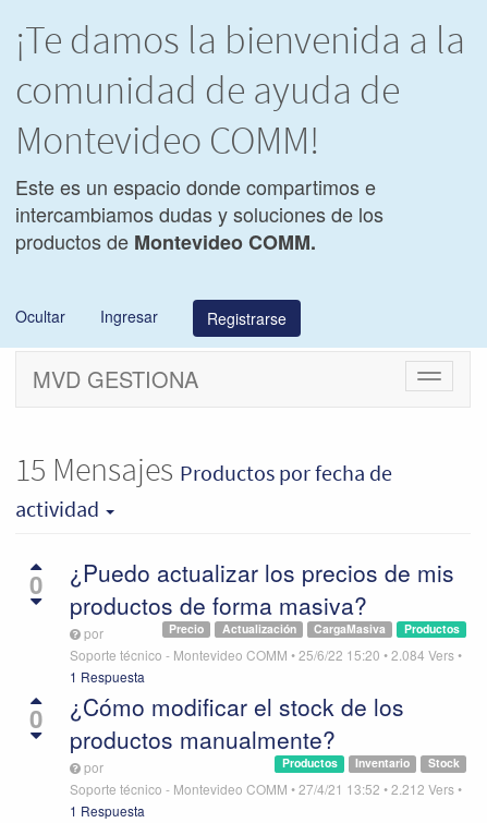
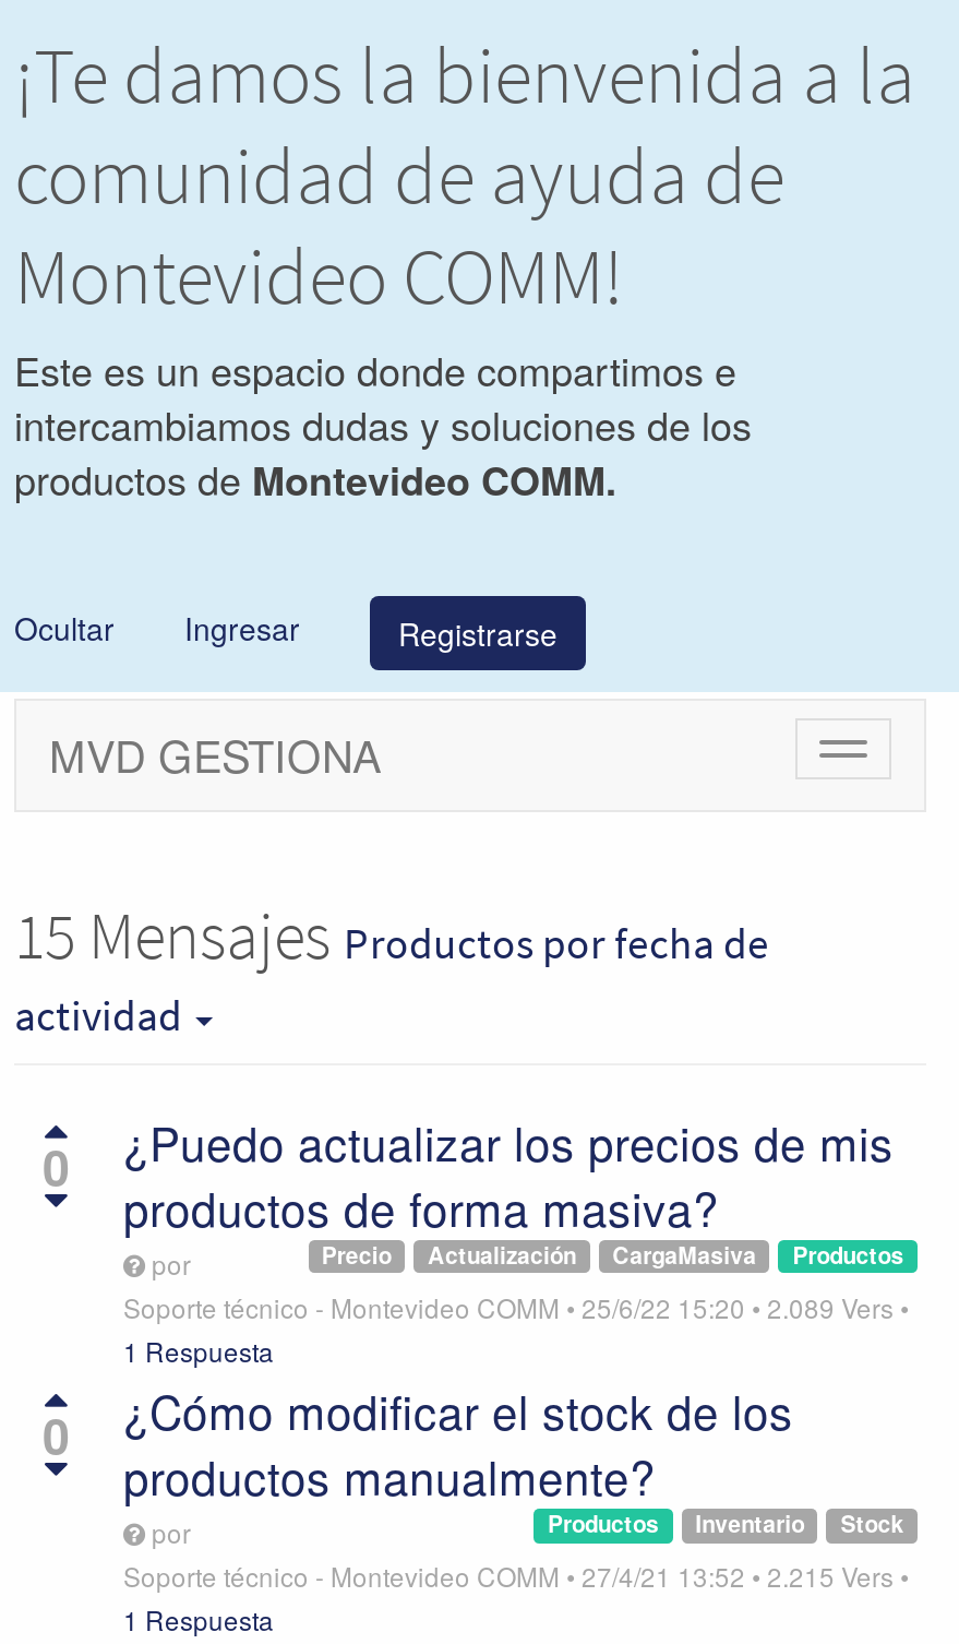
[70,646,462,664] Soporte técnico - Montevideo COMM • 25/6/22 15:20 • 2.084 Vers • -> [123,1289,909,1326] Soporte técnico - Montevideo COMM • 25/6/22 15:20 • 2.089 Vers •
[70,780,462,798] Soporte técnico - Montevideo COMM • 27/4/21 13:52 • 2.212 Vers • -> [123,1558,909,1595] Soporte técnico - Montevideo COMM • 27/4/21 13:52 • 2.215 Vers •

